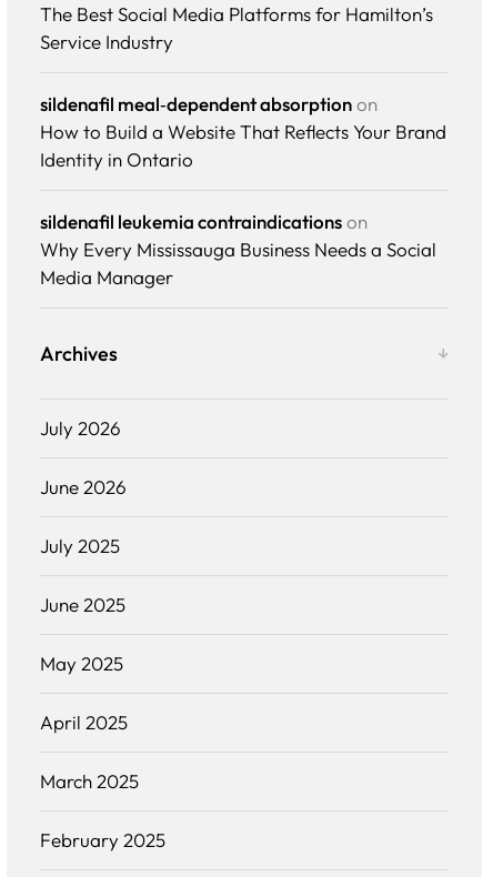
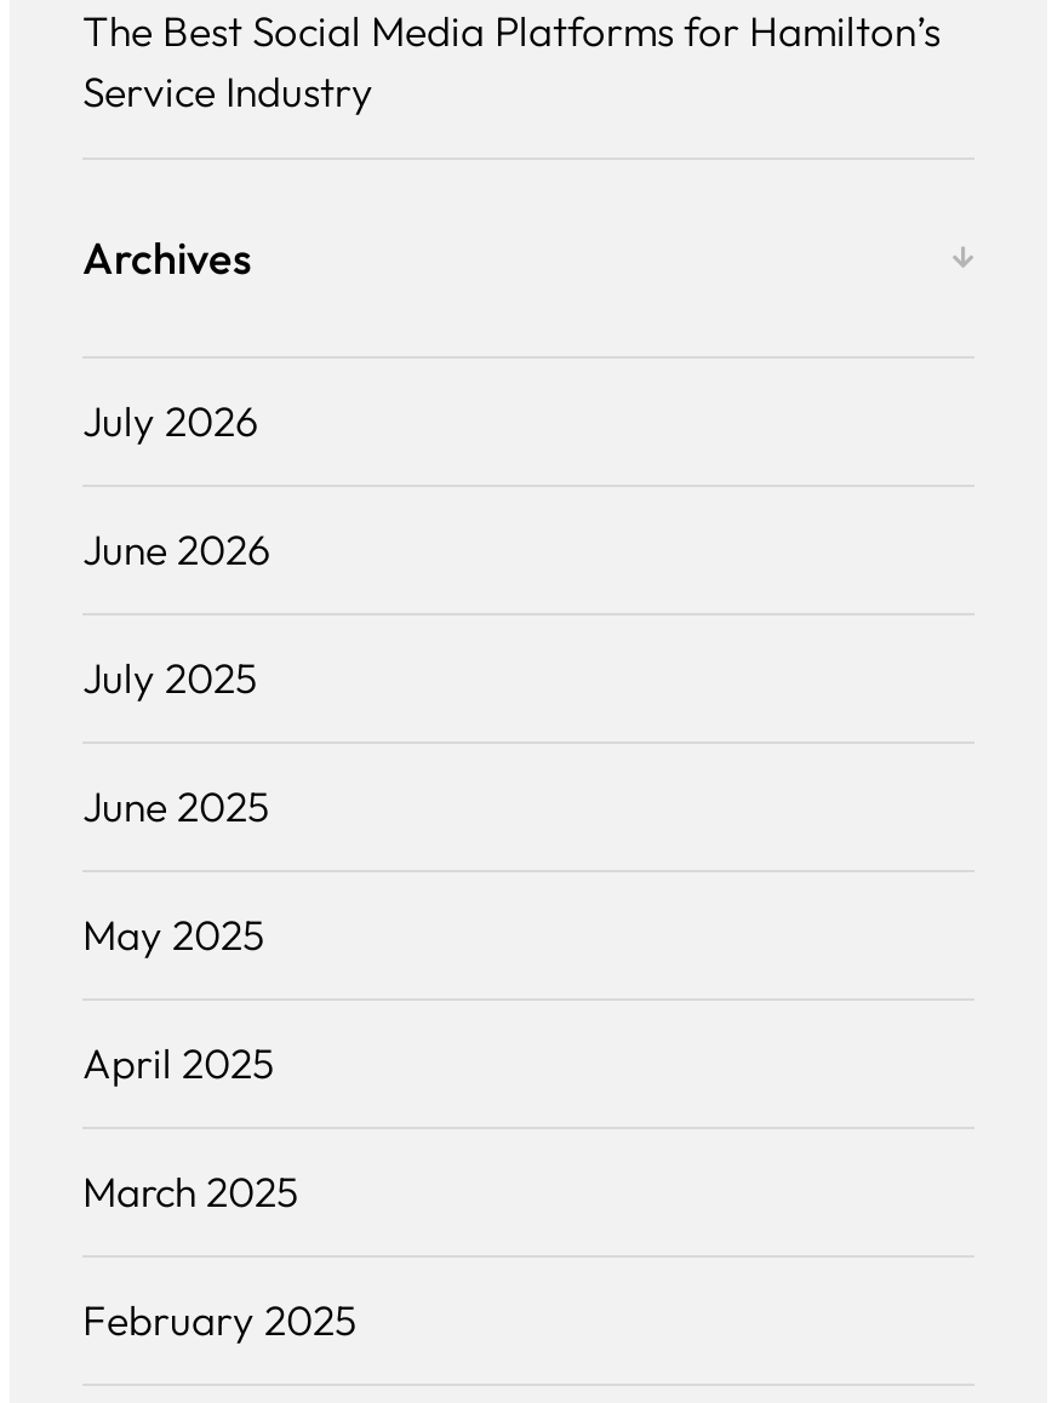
[40,93,446,289] sildenafil meal‑dependent absorption on | How to Build a Website That Reflects Your Brand | Identity in Ontario | sildenafil leukemia contraindications on | Why Every Mississauga Business Needs a Social | Media Manager -> none

